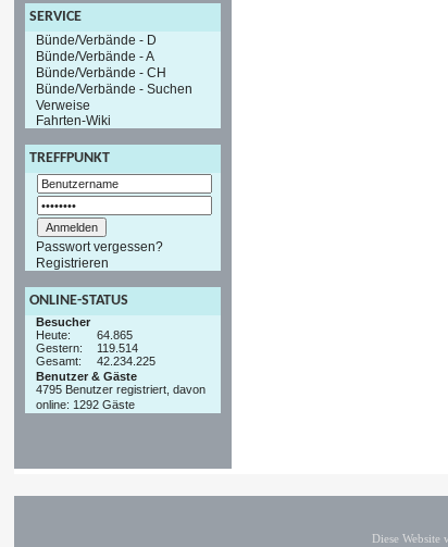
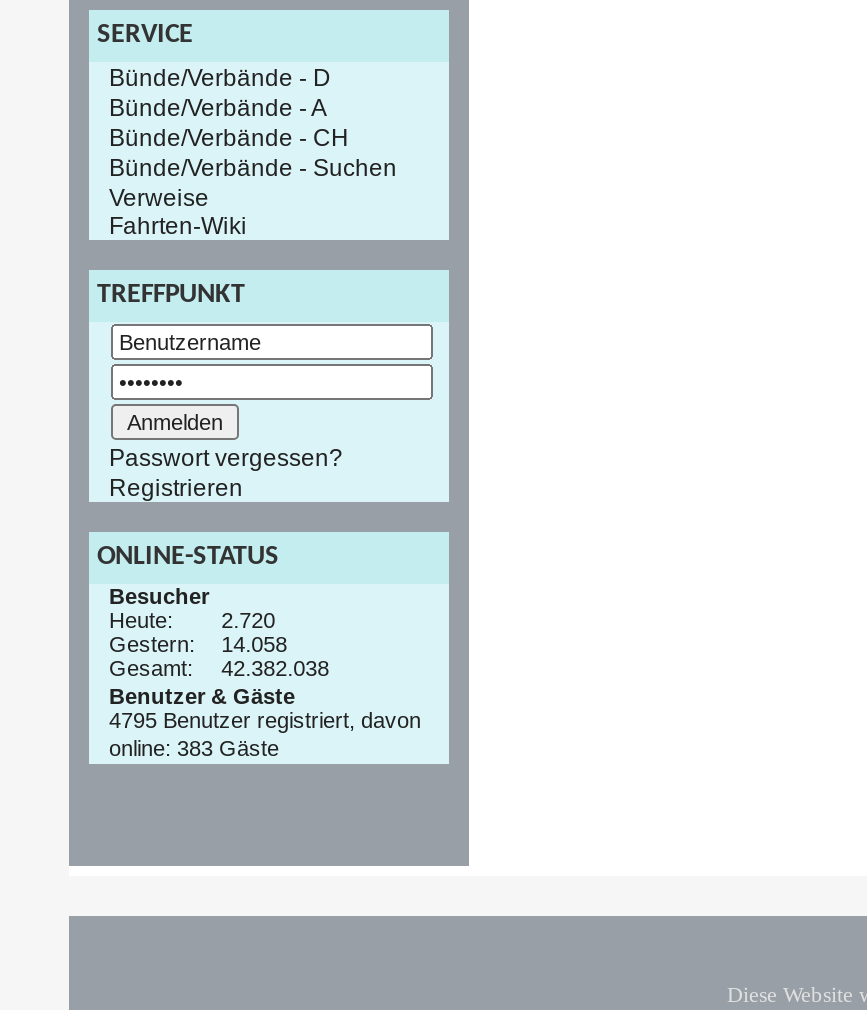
[97,328,133,341] 64.865 -> [221,608,275,632] 2.720
[36,341,138,354] Gestern: 119.514 -> [109,632,287,656] Gestern: 14.058
[36,354,156,367] Gesamt: 42.234.225 -> [109,656,329,680] Gesamt: 42.382.038
[36,398,135,413] online: 1292 Gäste -> [109,736,279,764] online: 383 Gäste

